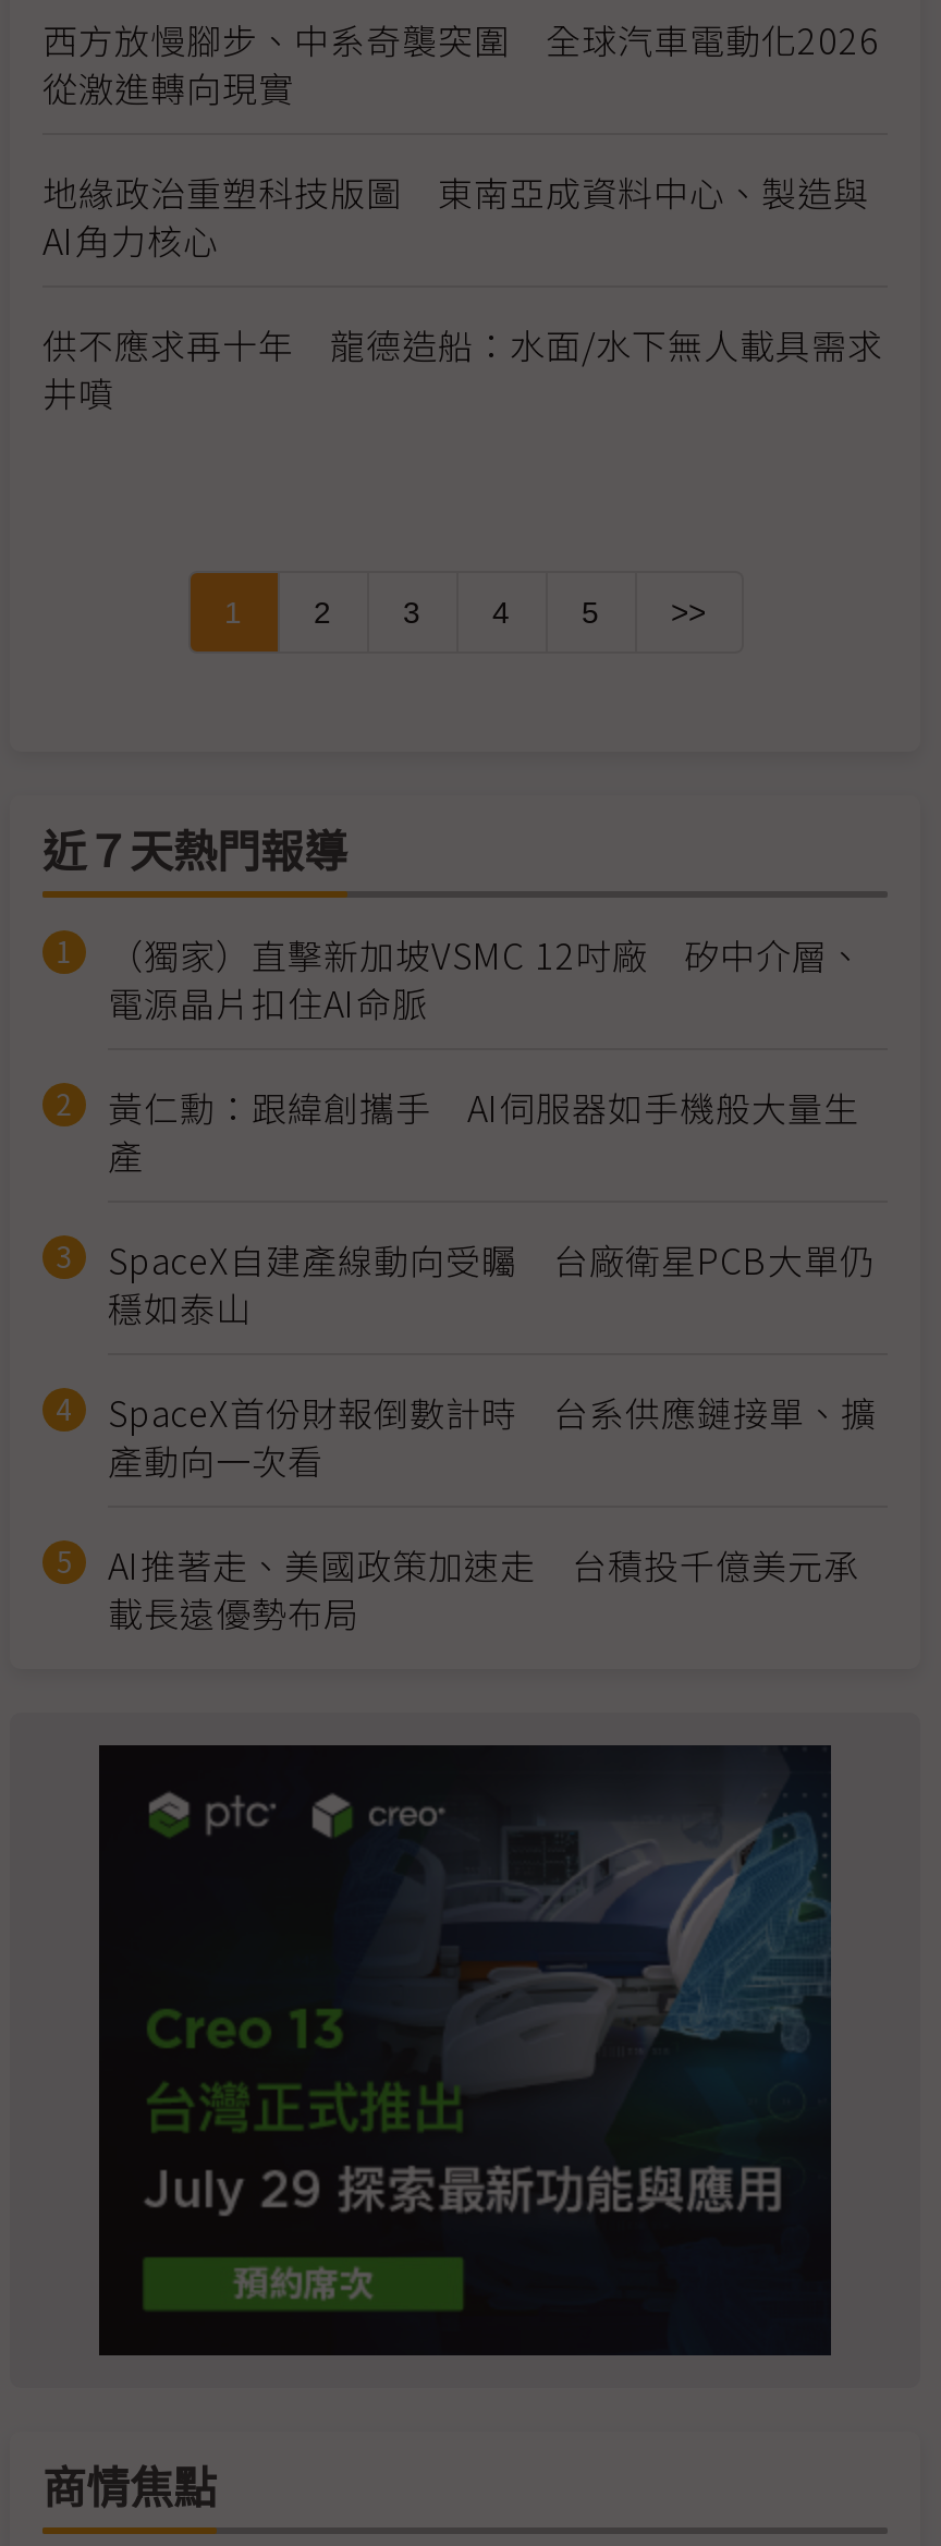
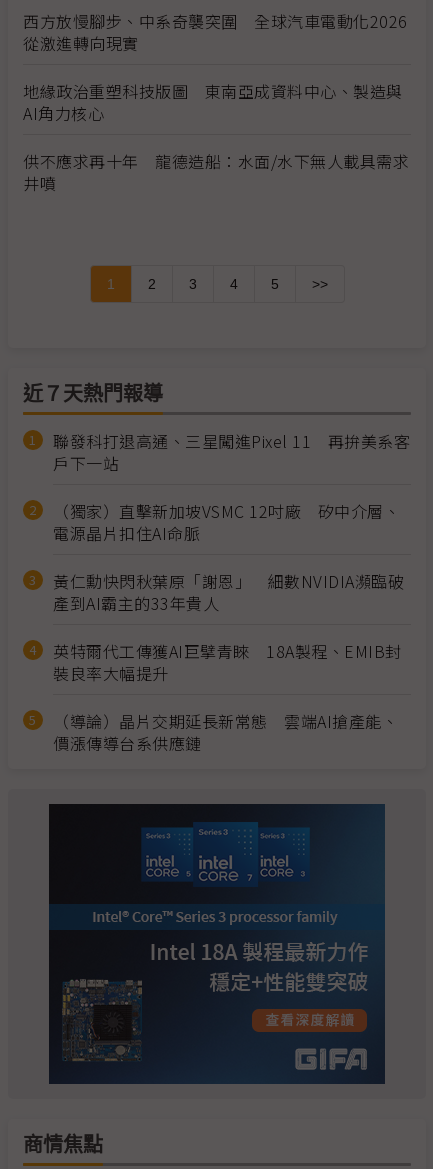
none -> [53,429,410,475] 聯發科打退高通、三星闖進Pixel 11 再拚美系客 | 戶下一站
moved [108,928,864,1028] -> [53,499,400,545]: （獨家）直擊新加坡VSMC 12吋廠 矽中介層、 | 電源晶片扣住AI命脈
[108,1080,877,1638] 黃仁勳：跟緯創攜手 AI伺服器如手機般大量生 | 產 | SpaceX自建產線動向受矚 台廠衛星PCB大單仍 | 穩如泰山 | SpaceX首份財報倒數計時 台系供應鏈接單、擴 | 產動向一次看 | AI推著走、美國政策加速走 台積投千億美元承 | 載長遠優勢布局 -> [53,569,404,755] 黃仁勳快閃秋葉原「謝恩」 細數NVIDIA瀕臨破 | 產到AI霸主的33年貴人 | 英特爾代工傳獲AI巨擘青睞 18A製程、EMIB封 | 裝良率大幅提升 | （導論）晶片交期延長新常態 雲端AI搶產能、 | 價漲傳導台系供應鏈
[99,1743,833,2358] [image] -> [49,810,386,1085] [image]

